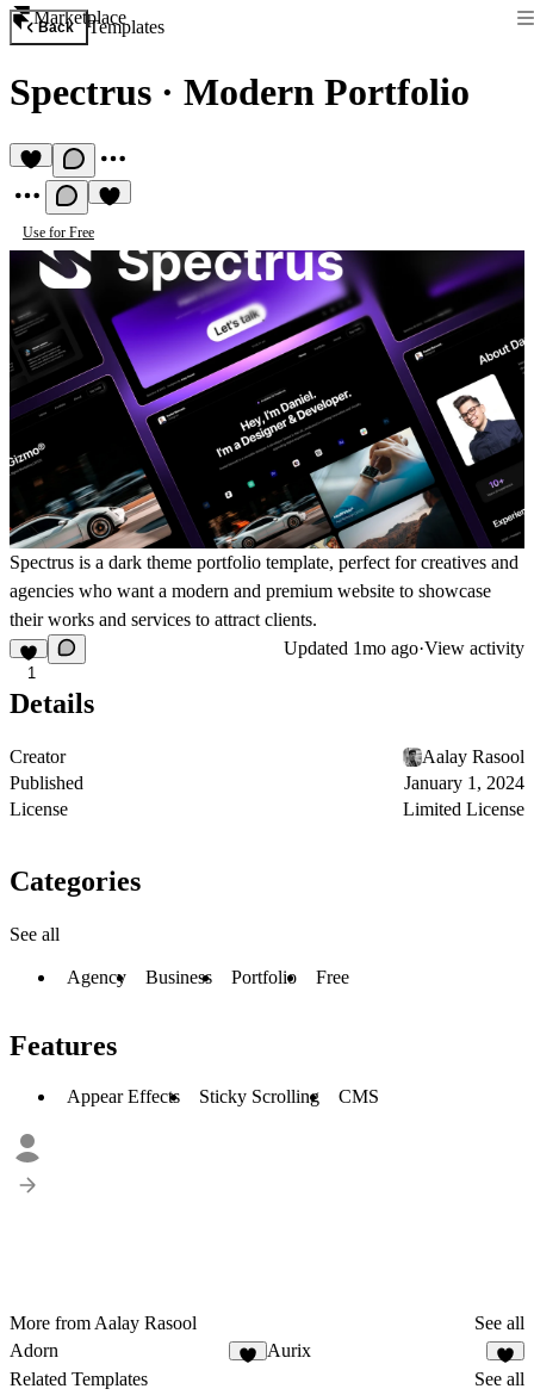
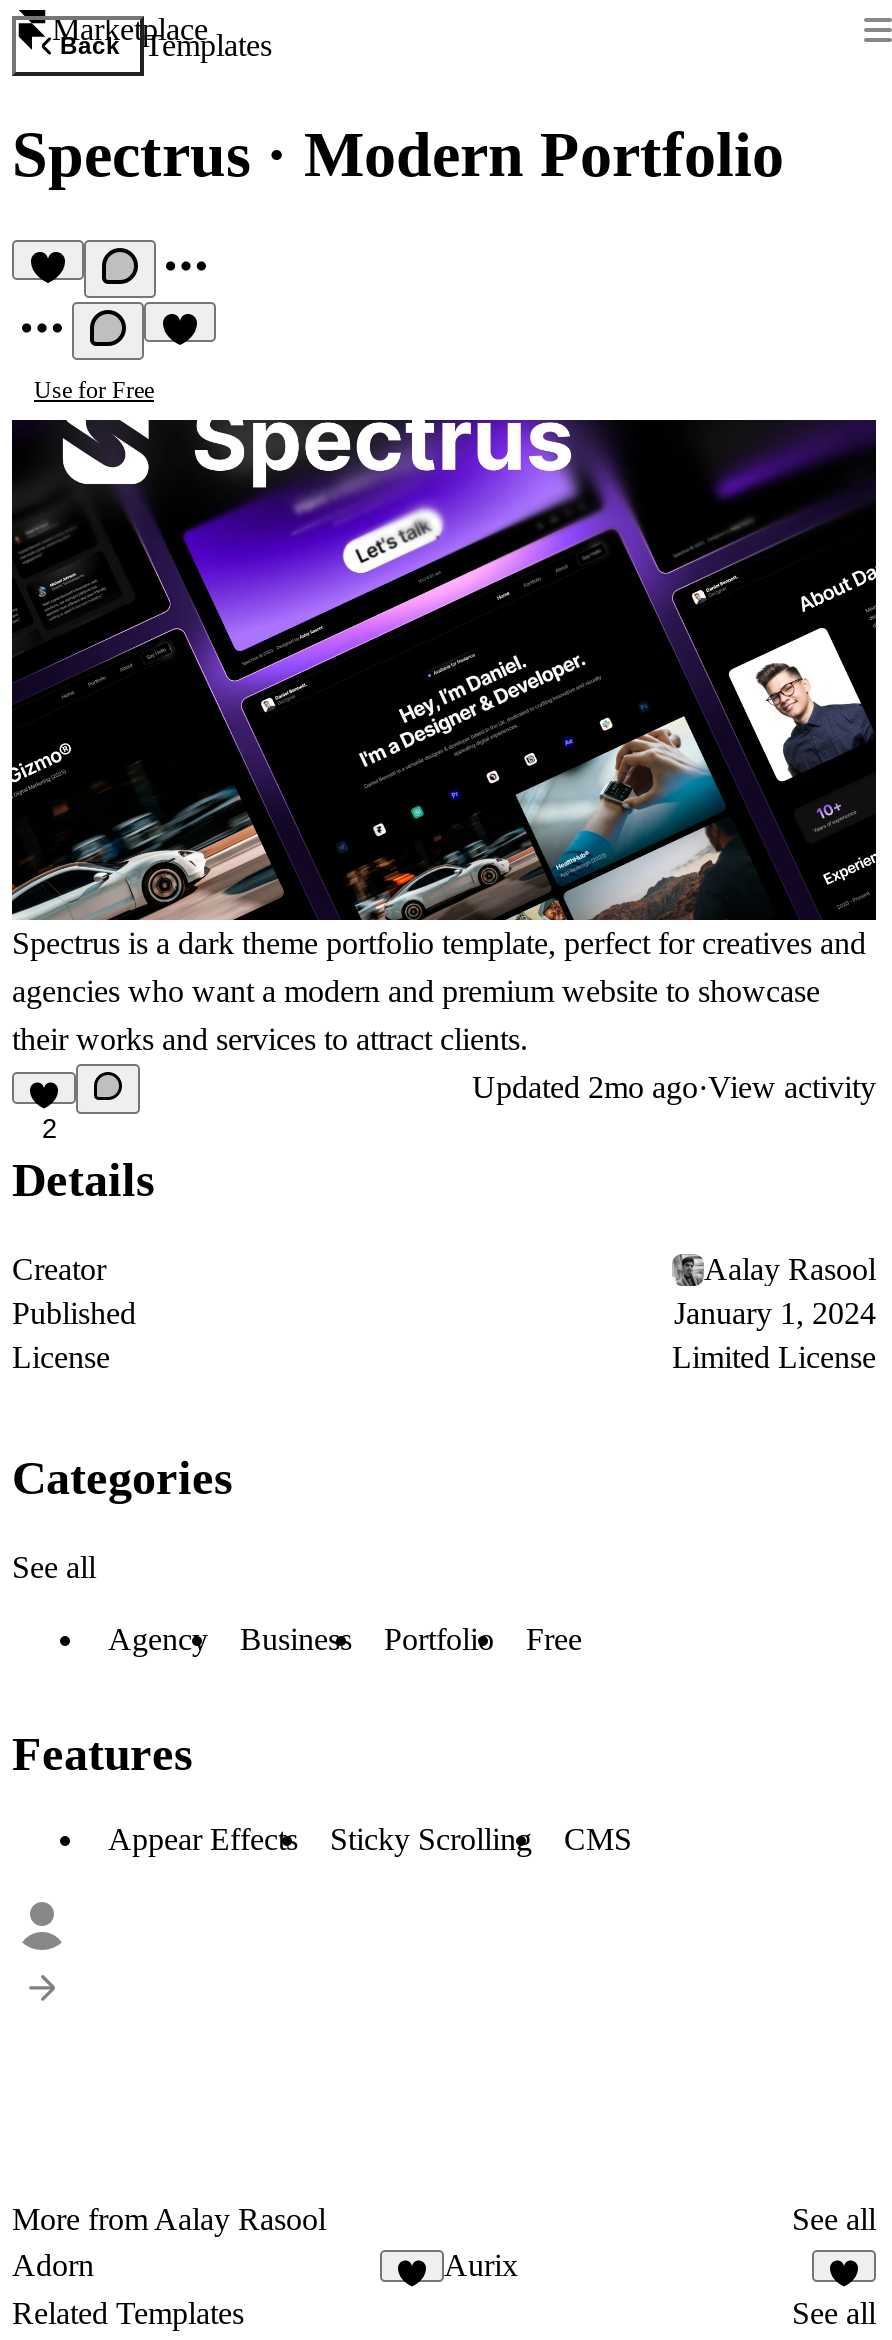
[284,638,524,659] Updated 1mo ago·View activity -> [472,1071,876,1105] Updated 2mo ago·View activity
[27,665,36,682] 1 -> [42,1115,56,1145] 2

